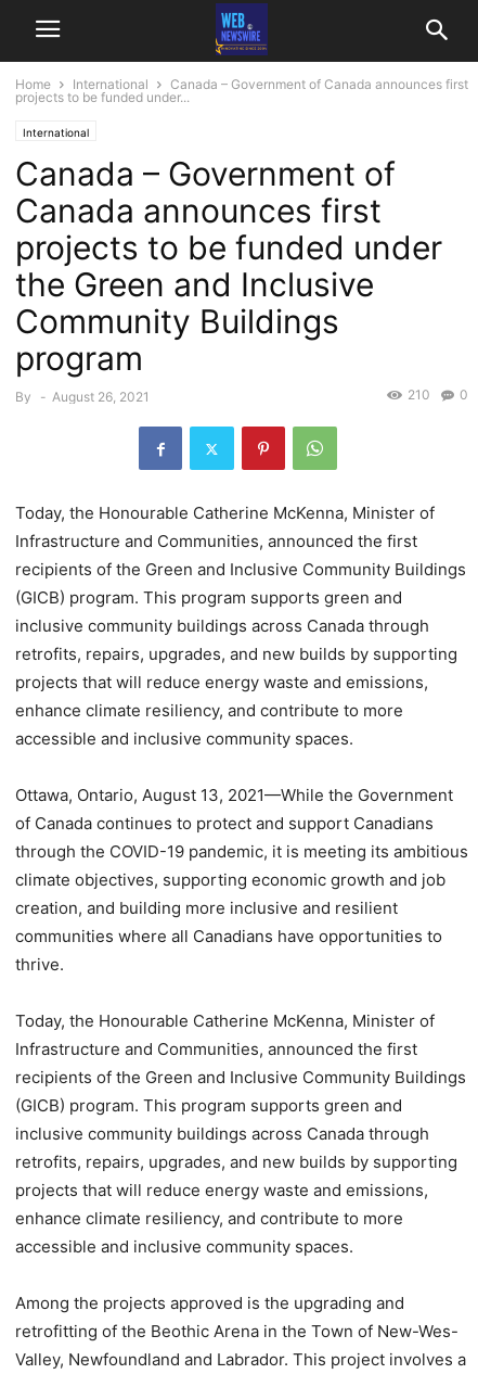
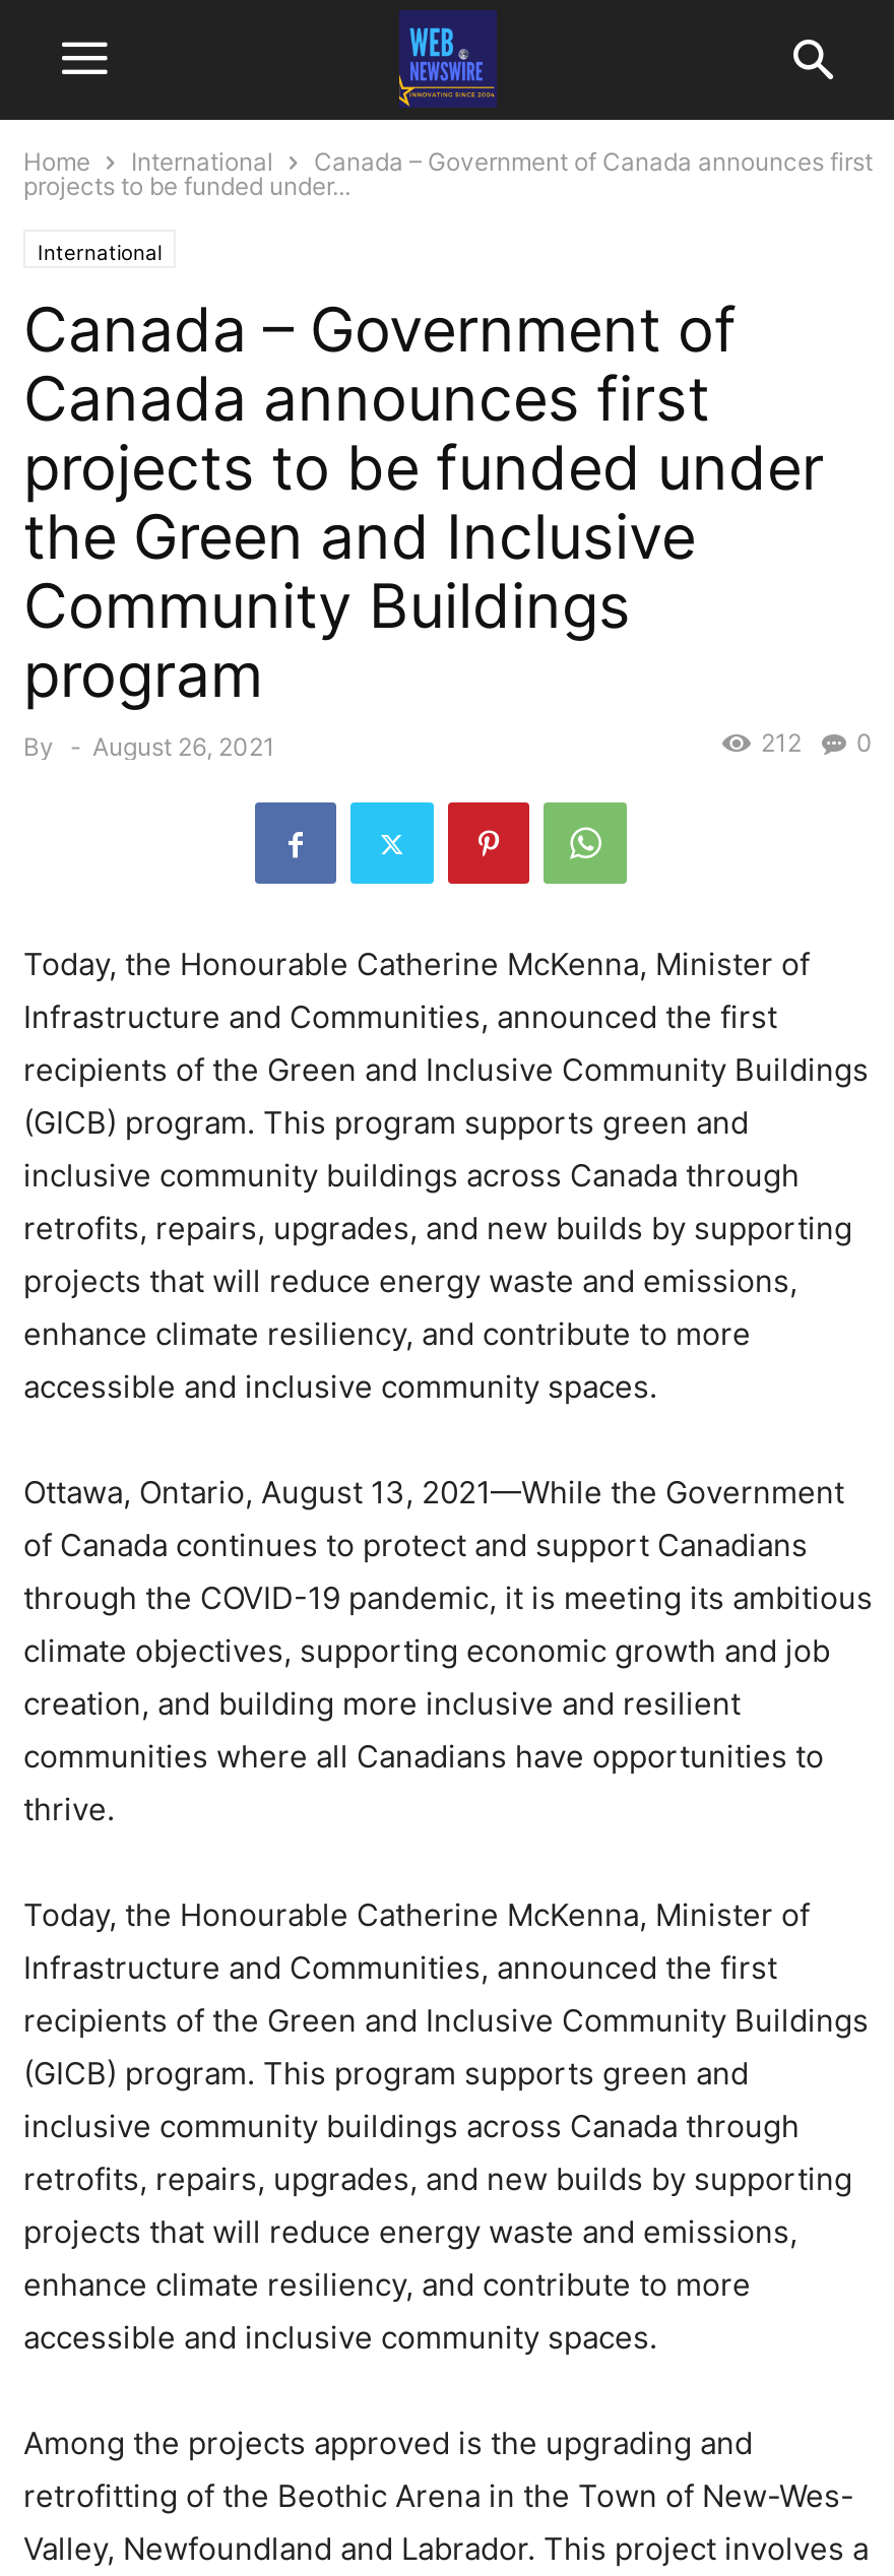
[408,386,468,403] 210 0 -> [761,727,873,758] 212 0

